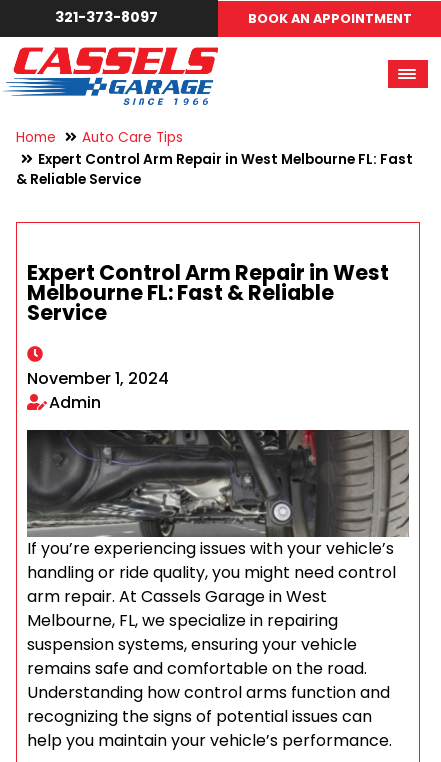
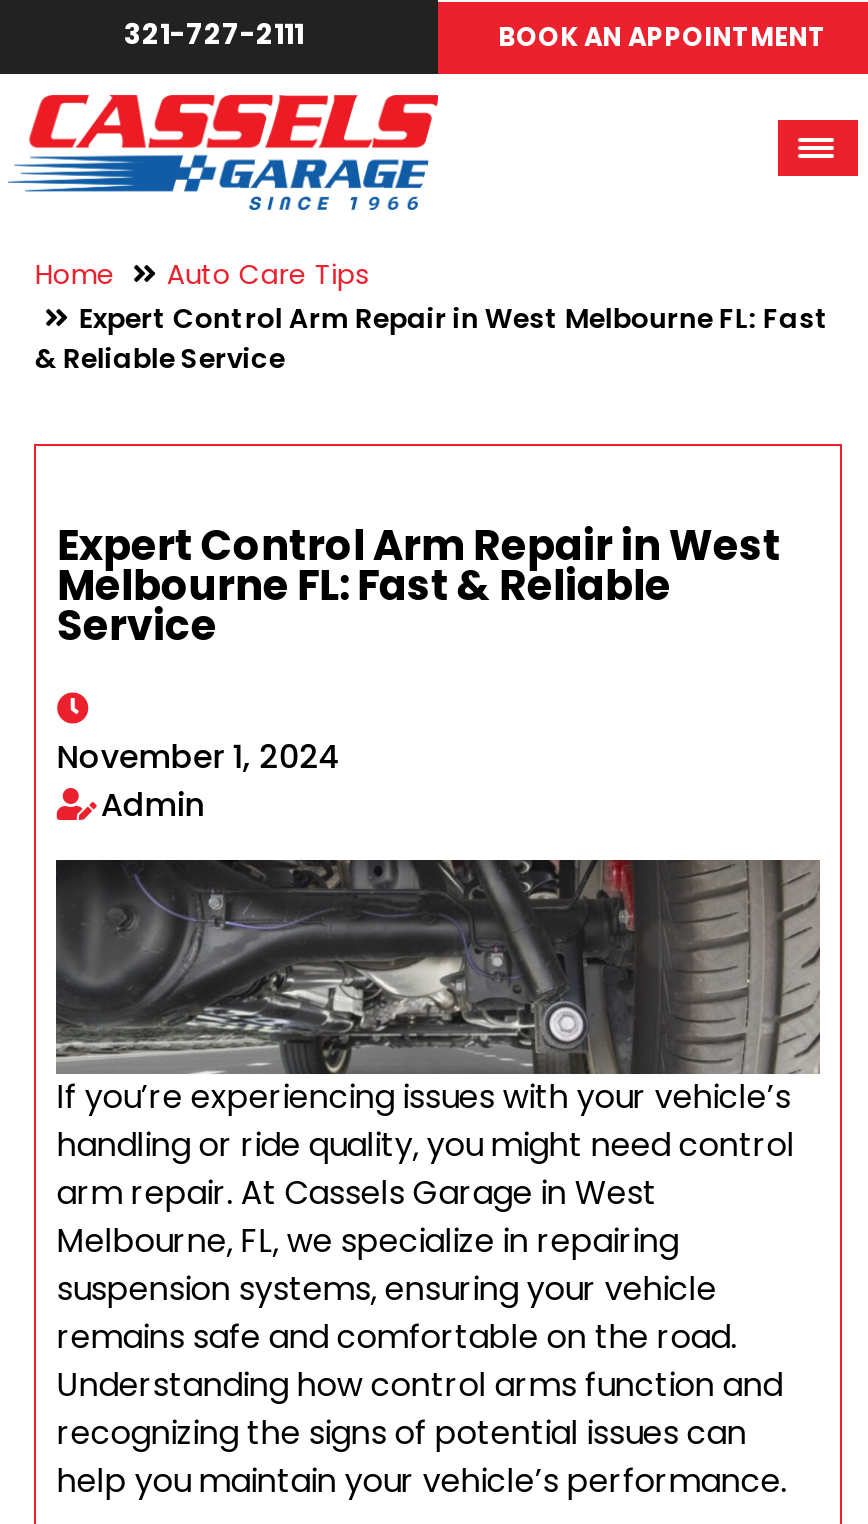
[54,7,157,27] 321-373-8097 -> [124,14,304,54] 321-727-2111

